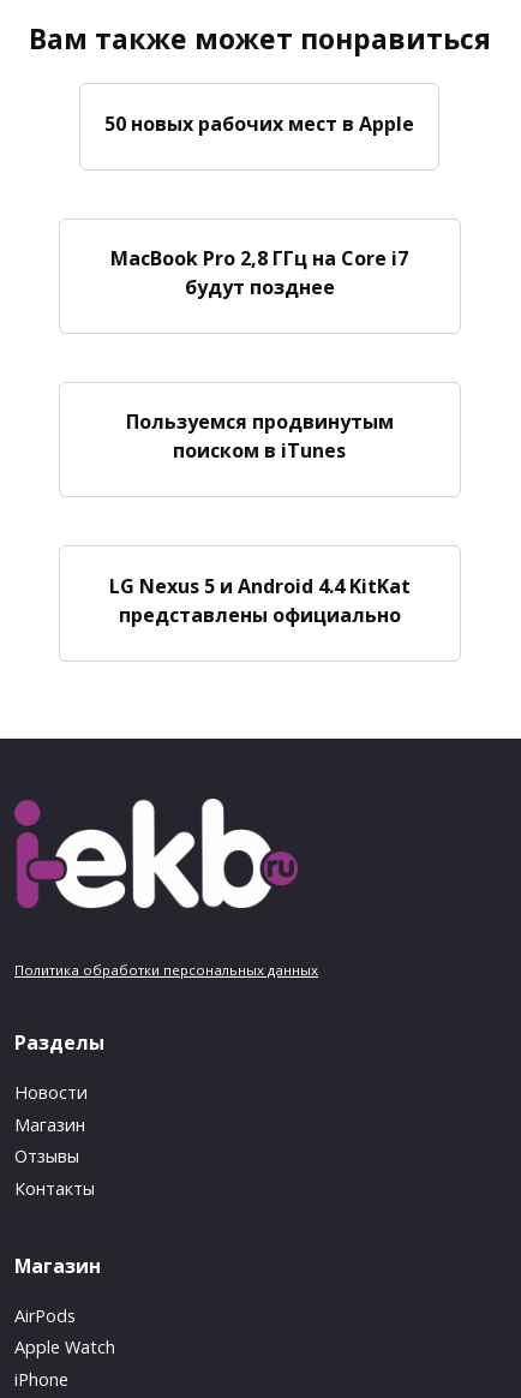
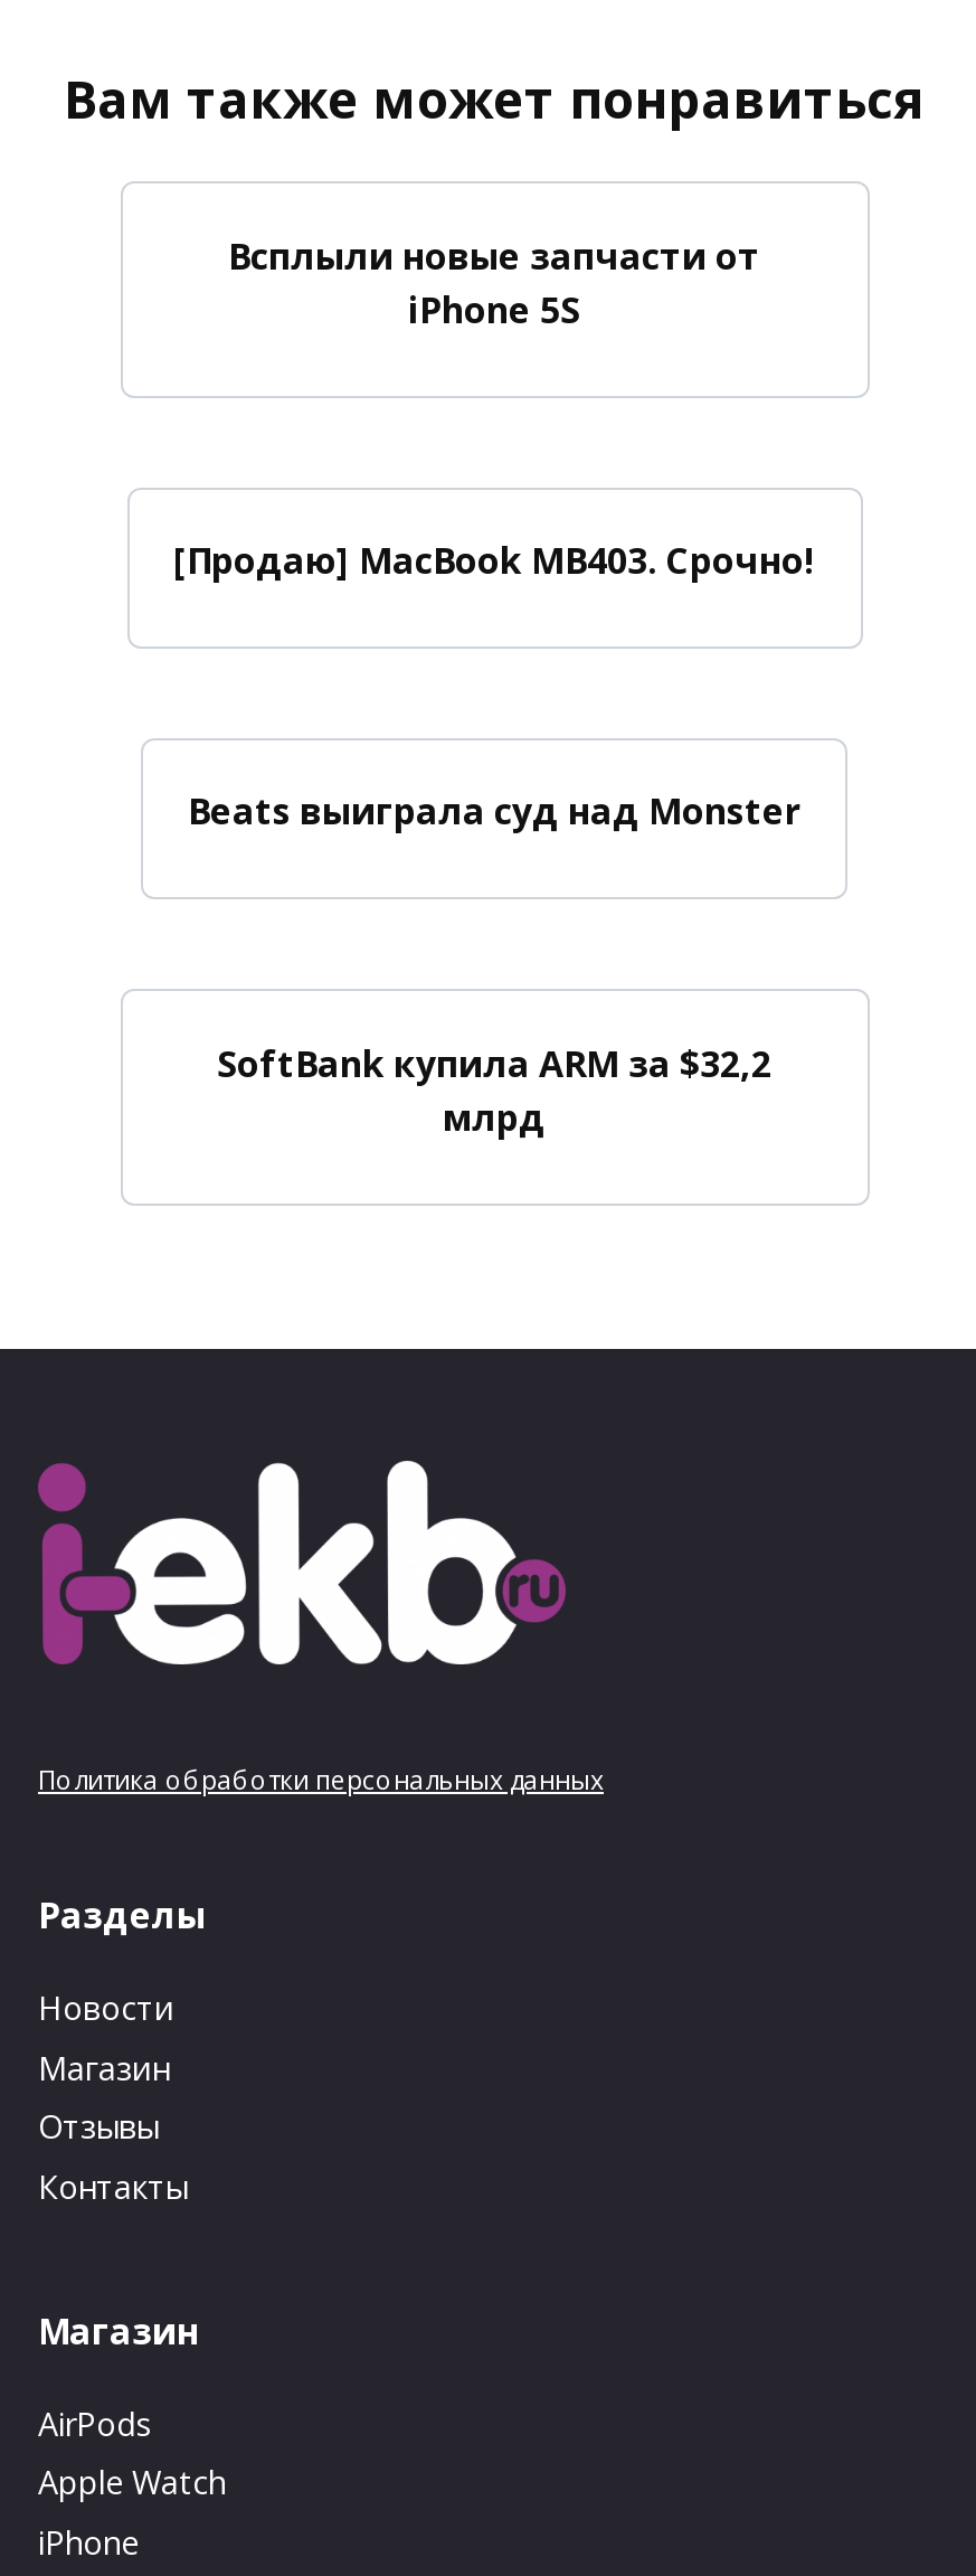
[104,110,414,136] 50 новых рабочих мест в Apple -> [228,231,760,334] Всплыли новые запчасти от | iPhone 5S
[110,245,408,300] MacBook Pro 2,8 ГГц на Core i7 | будут позднее -> [173,536,815,585] [Продаю] MacBook MB403. Срочно!
[125,408,393,464] Пользуемся продвинутым | поиском в iTunes -> [188,788,800,837] Beats выиграла суд над Monster
[109,572,410,628] LG Nexus 5 и Android 4.4 KitKat | представлены официально -> [217,1039,771,1142] SoftBank купила ARM за $32,2 | млрд

